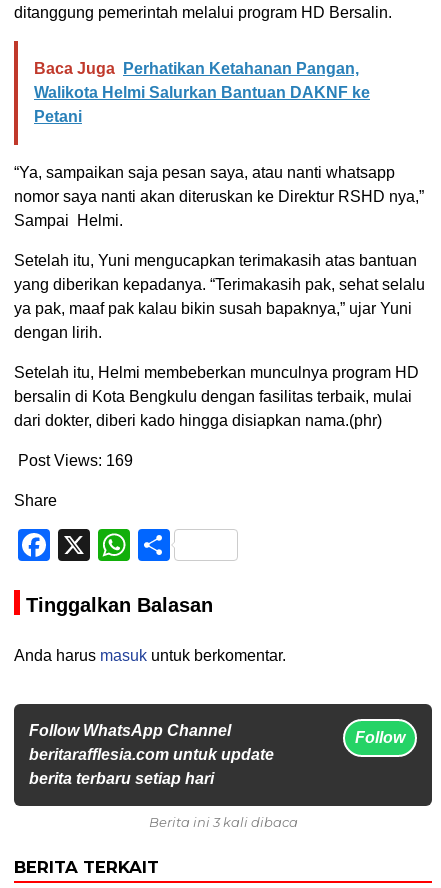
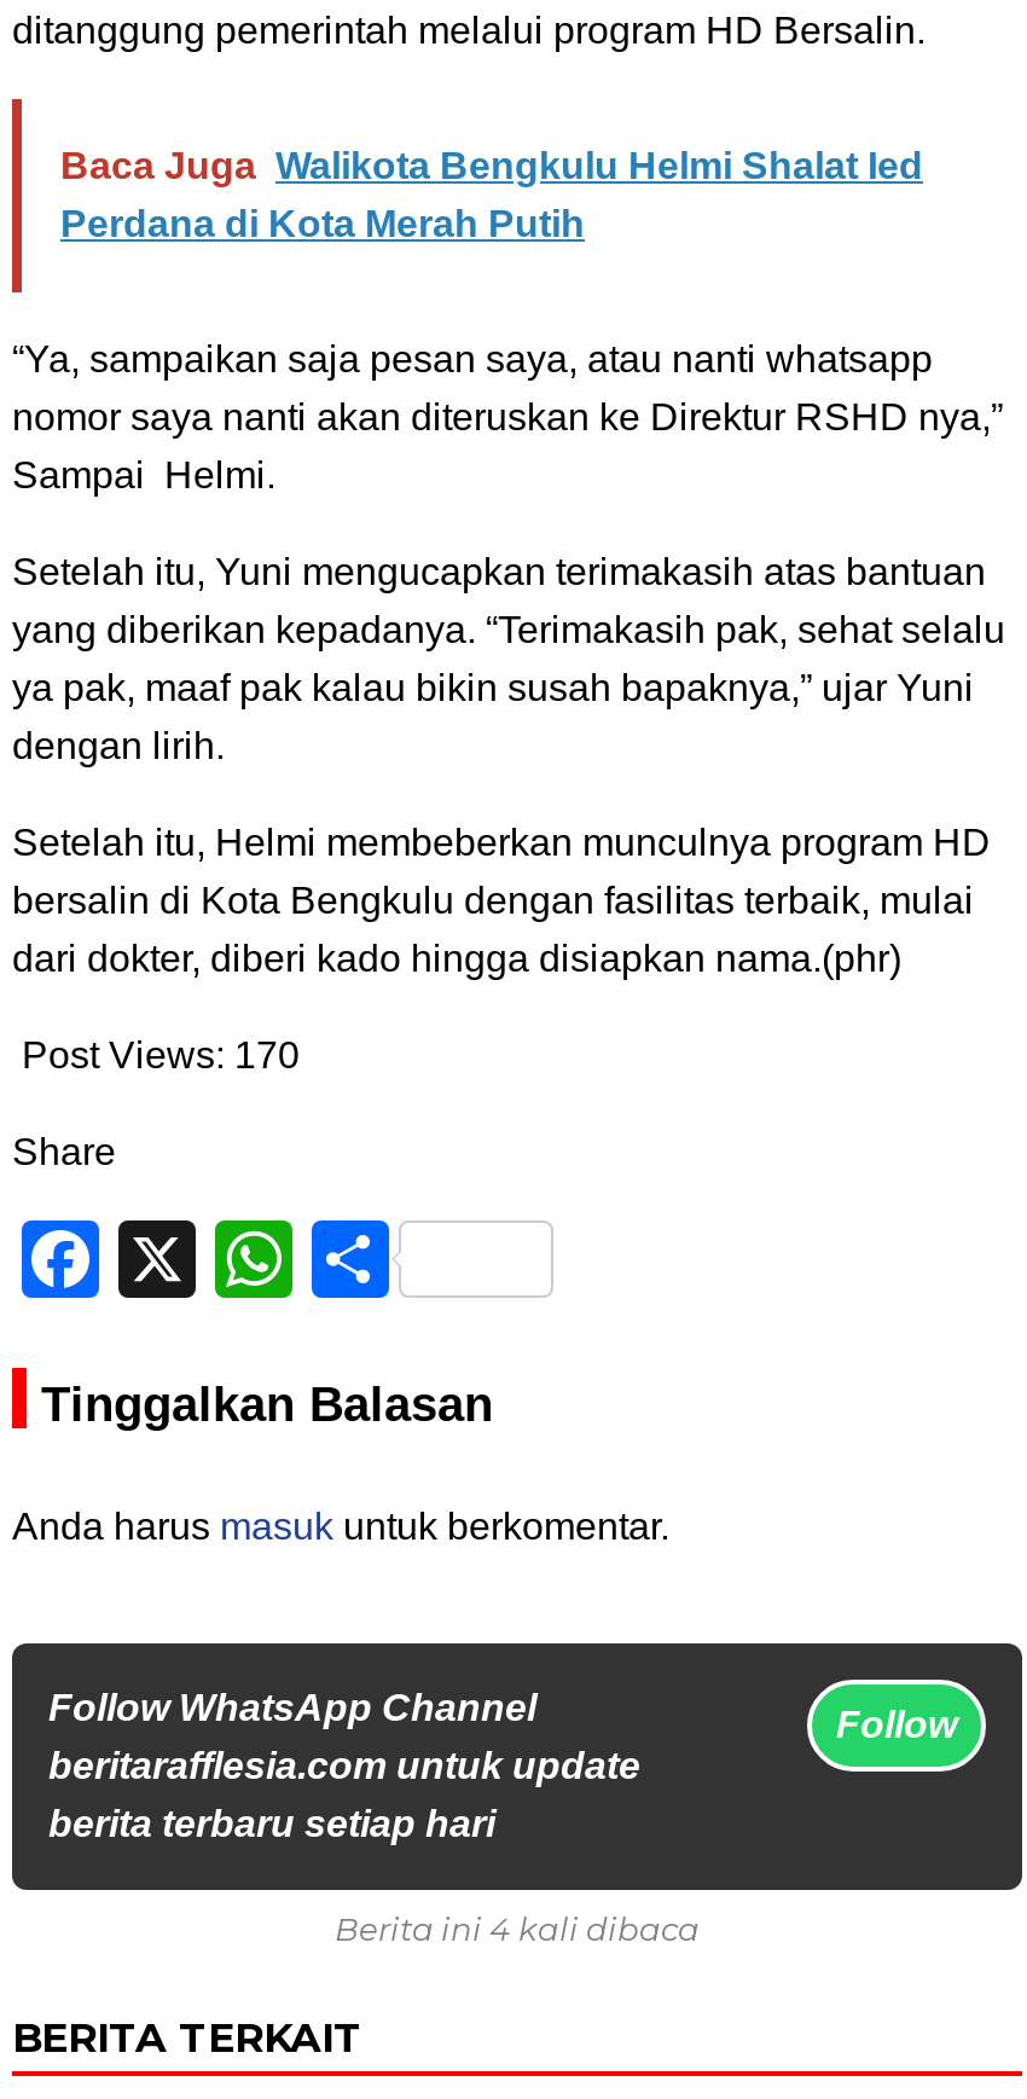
[34,60,370,125] Baca Juga Perhatikan Ketahanan Pangan, | Walikota Helmi Salurkan Bantuan DAKNF ke | Petani -> [60,146,923,245] Baca Juga Walikota Bengkulu Helmi Shalat Ied | Perdana di Kota Merah Putih
[18,452,133,469] Post Views: 169 -> [22,1035,300,1076] Post Views: 170
[148,814,297,830] Berita ini 3 kali dibaca -> [335,1910,700,1949] Berita ini 4 kali dibaca

